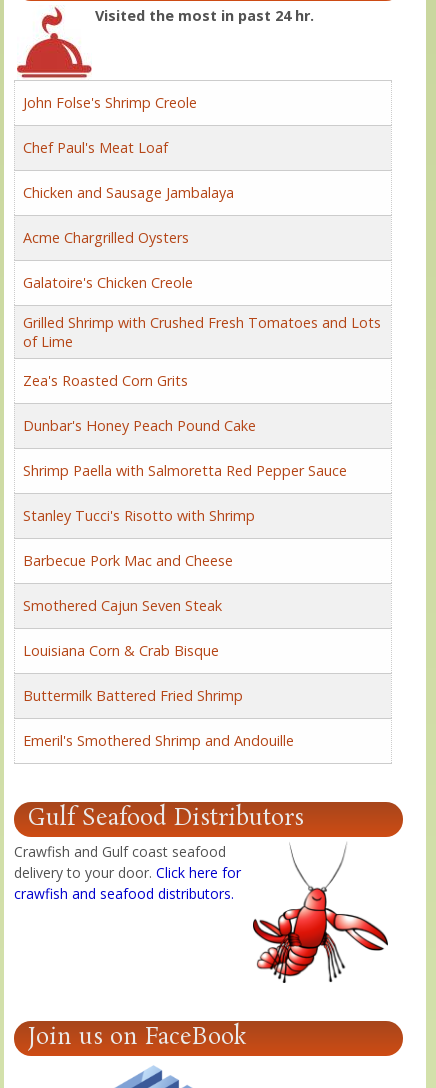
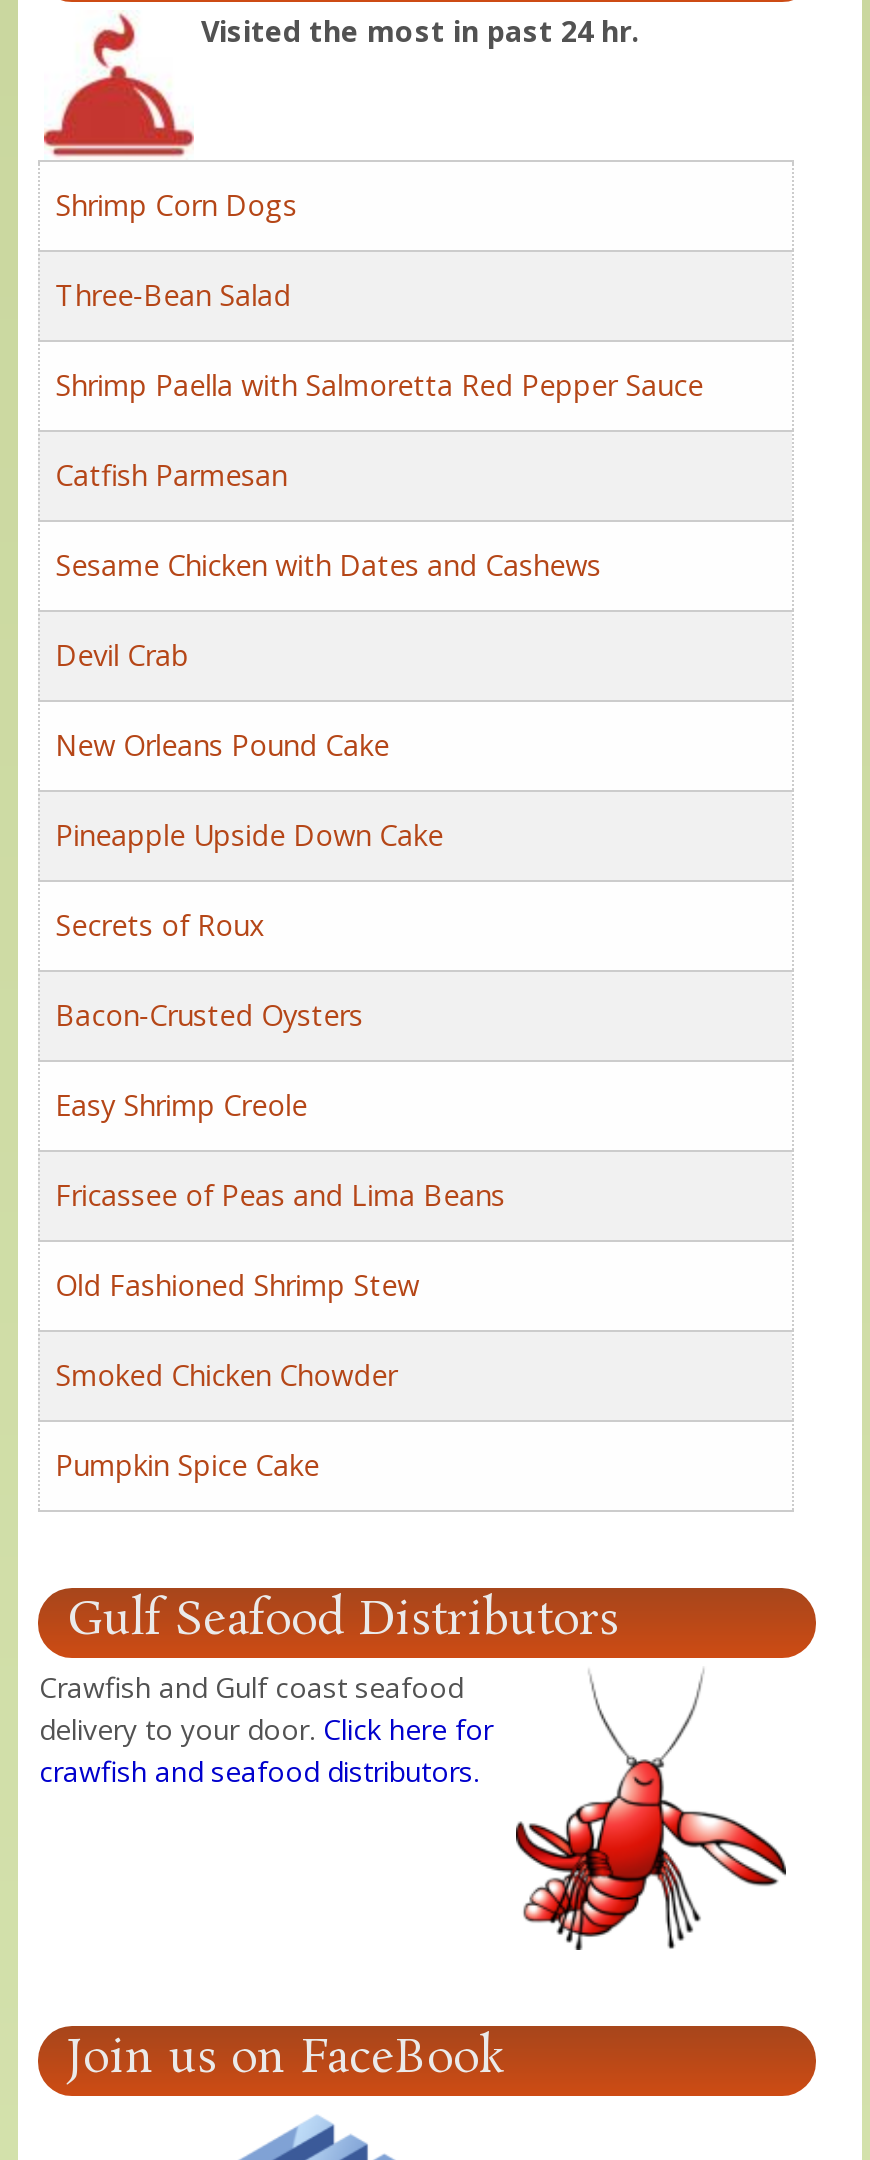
[23,93,381,435] John Folse's Shrimp Creole | Chef Paul's Meat Loaf | Chicken and Sausage Jambalaya | Acme Chargrilled Oysters | Galatoire's Chicken Creole | Grilled Shrimp with Crushed Fresh Tomatoes and Lots | of Lime | Zea's Roasted Corn Grits | Dunbar's Honey Peach Pound Cake -> [55,187,297,315] Shrimp Corn Dogs | Three-Bean Salad
moved [23,461,347,480] -> [55,367,703,405]: Shrimp Paella with Salmoretta Red Pepper Sauce
[23,506,294,750] Stanley Tucci's Risotto with Shrimp | Barbecue Pork Mac and Cheese | Smothered Cajun Seven Steak | Louisiana Corn & Crab Bisque | Buttermilk Battered Fried Shrimp | Emeril's Smothered Shrimp and Andouille -> [55,457,601,1485] Catfish Parmesan | Sesame Chicken with Dates and Cashews | Devil Crab | New Orleans Pound Cake | Pineapple Upside Down Cake | Secrets of Roux | Bacon-Crusted Oysters | Easy Shrimp Creole | Fricassee of Peas and Lima Beans | Old Fashioned Shrimp Stew | Smoked Chicken Chowder | Pumpkin Spice Cake

